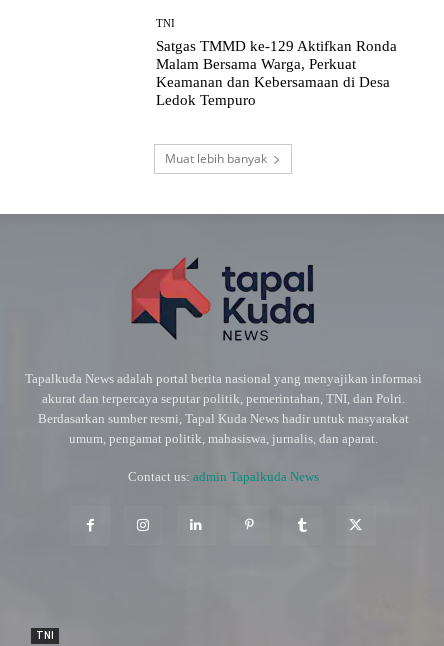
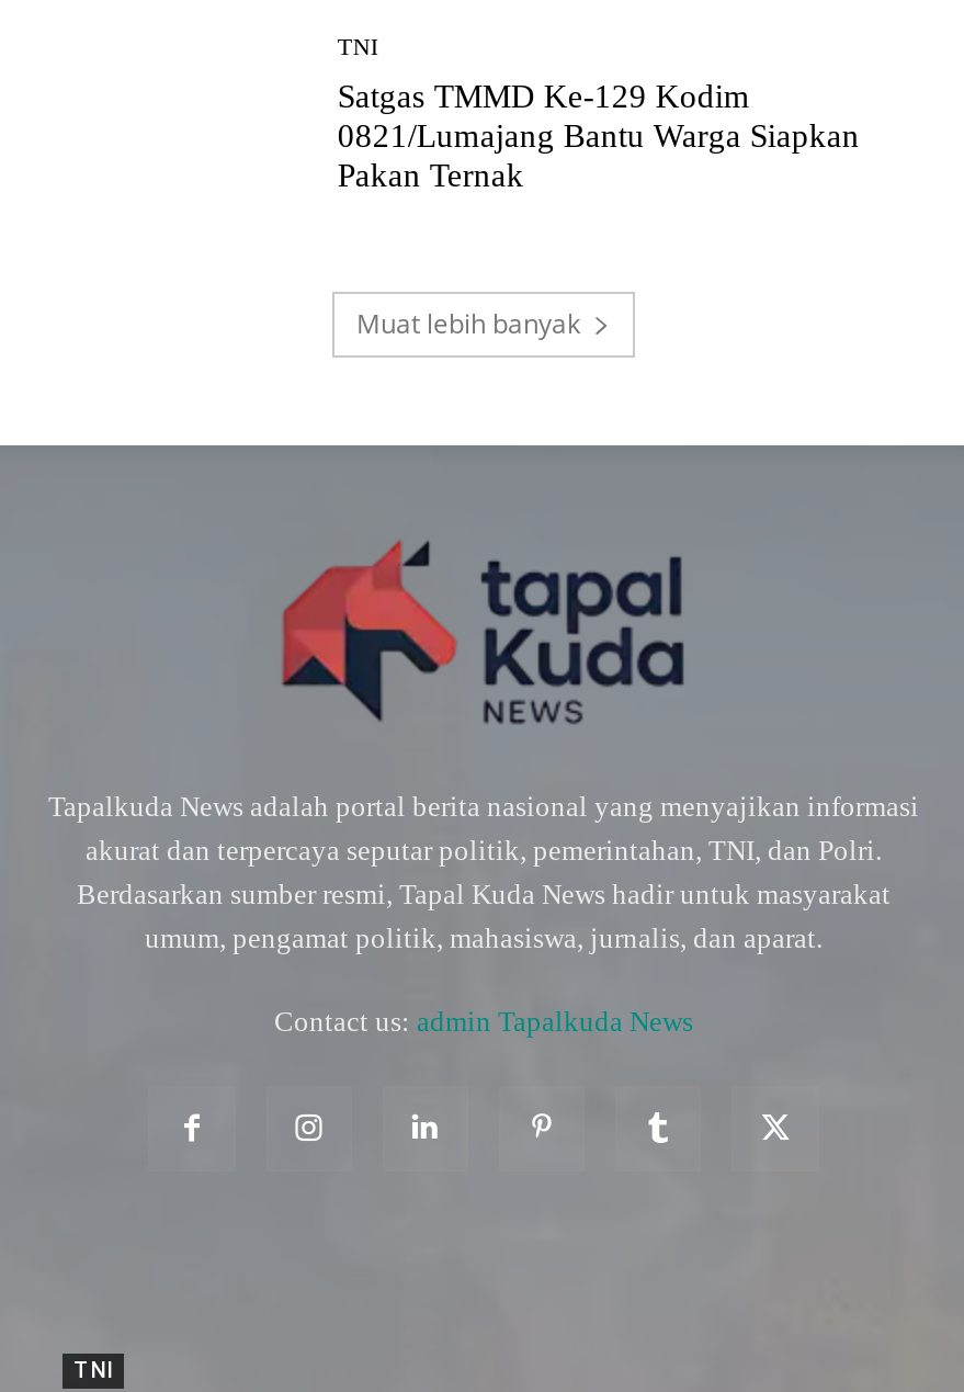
[156,38,397,108] Satgas TMMD ke-129 Aktifkan Ronda | Malam Bersama Warga, Perkuat | Keamanan dan Kebersamaan di Desa | Ledok Tempuro -> [338,78,860,192] Satgas TMMD Ke-129 Kodim | 0821/Lumajang Bantu Warga Siapkan | Pakan Ternak

